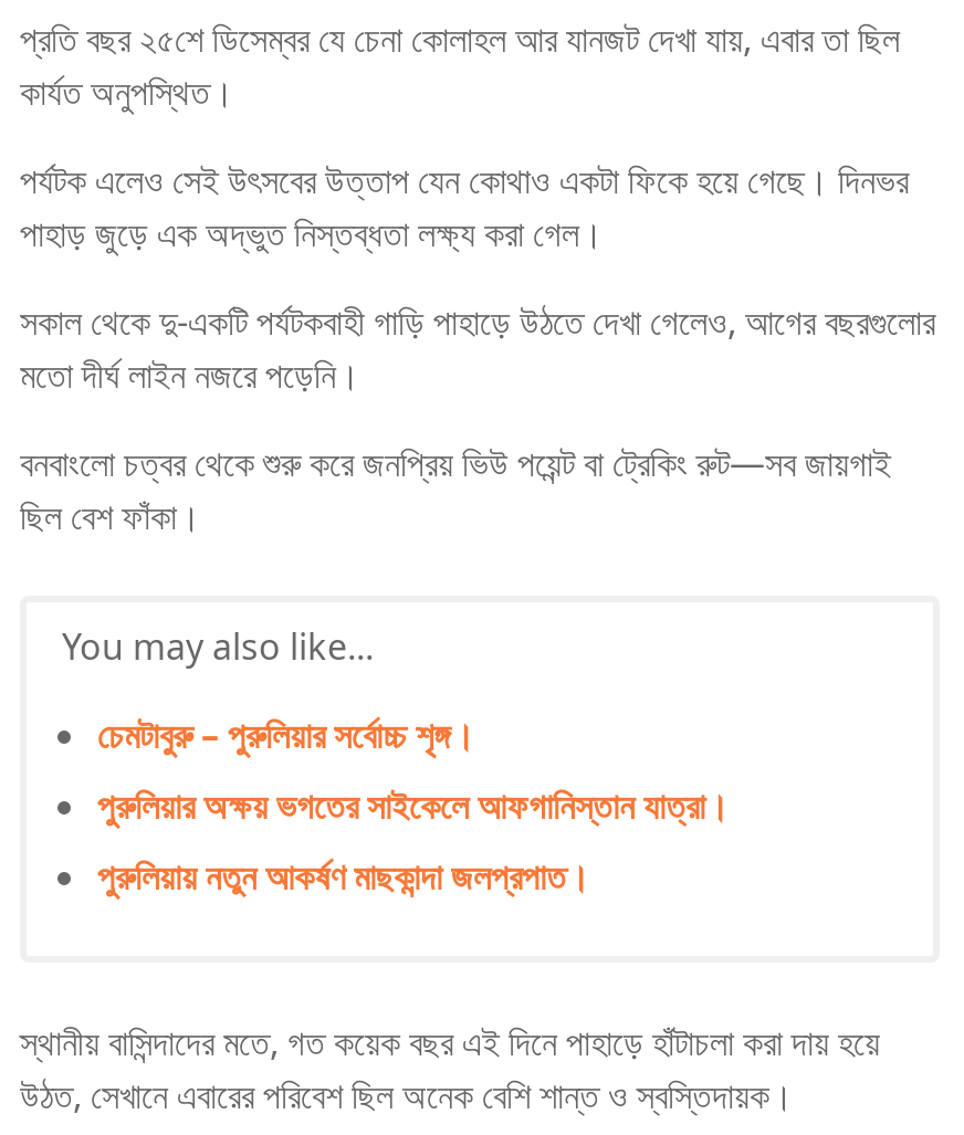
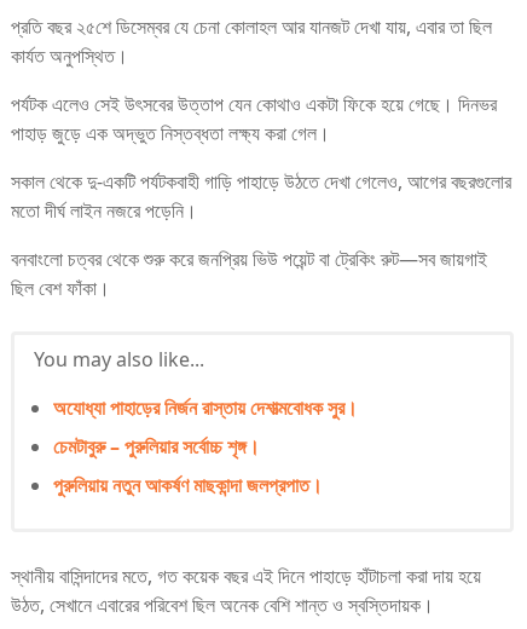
none -> [53,394,358,421] অযোধ্যা পাহাড়ের নির্জন রাস্তায় দেশাত্মবোধক সুর।
moved [97,711,475,759] -> [53,433,260,460]: চেমটাবুরু – পুরুলিয়ার সর্বোচ্চ শৃঙ্গ।
[97,781,730,830] পুরুলিয়ার অক্ষয় ভগতের সাইকেলে আফগানিস্তান যাত্রা। -> none

